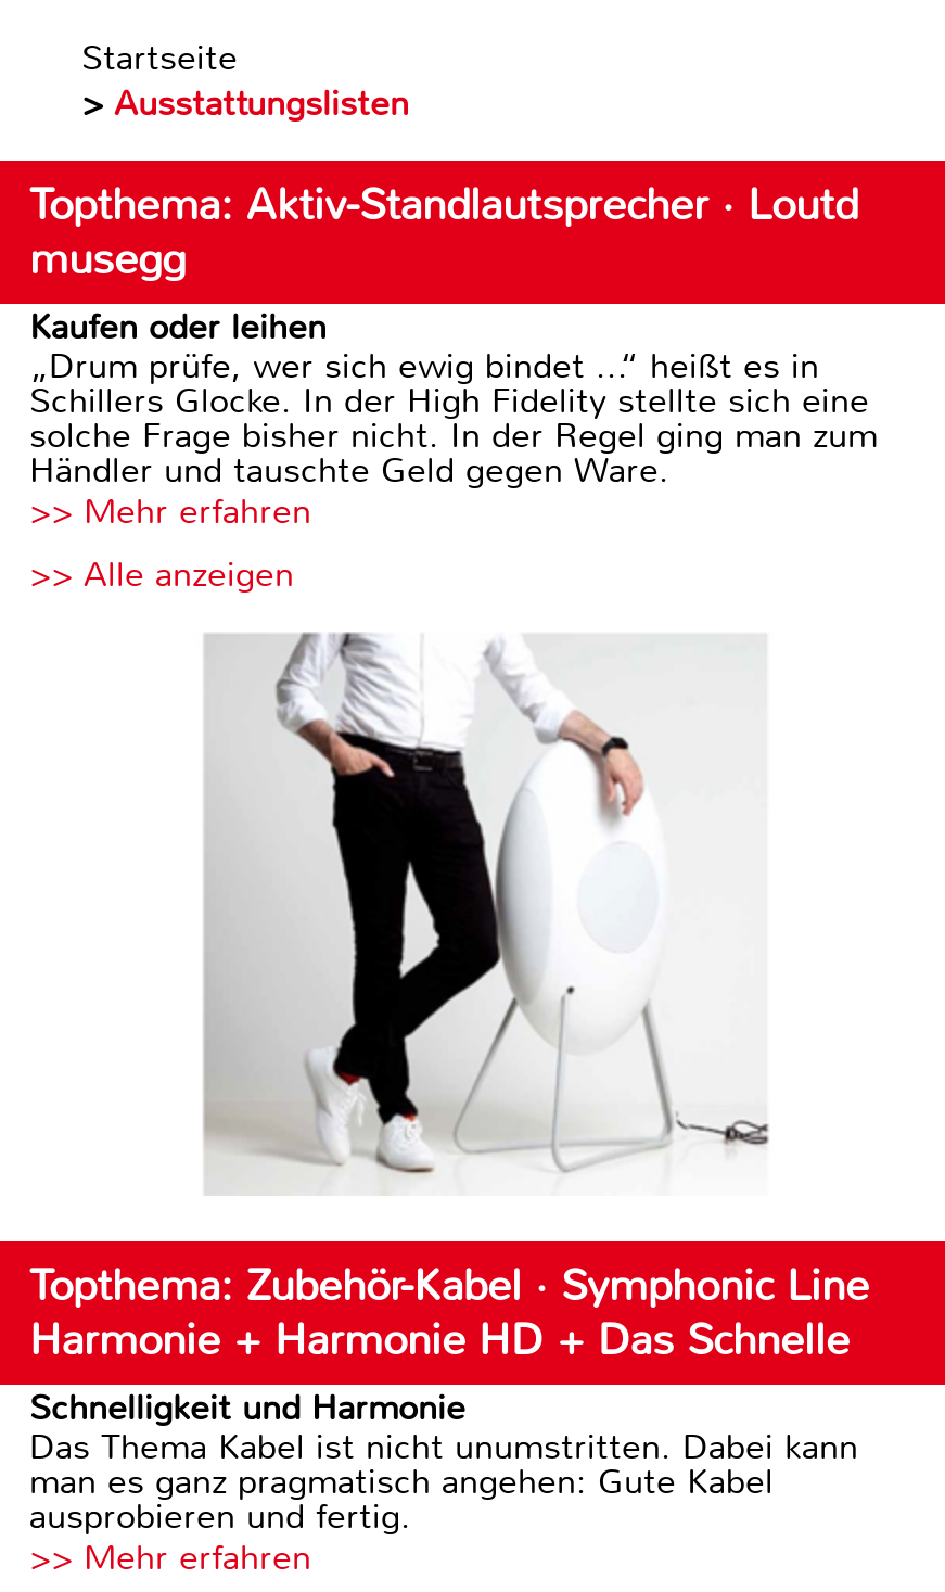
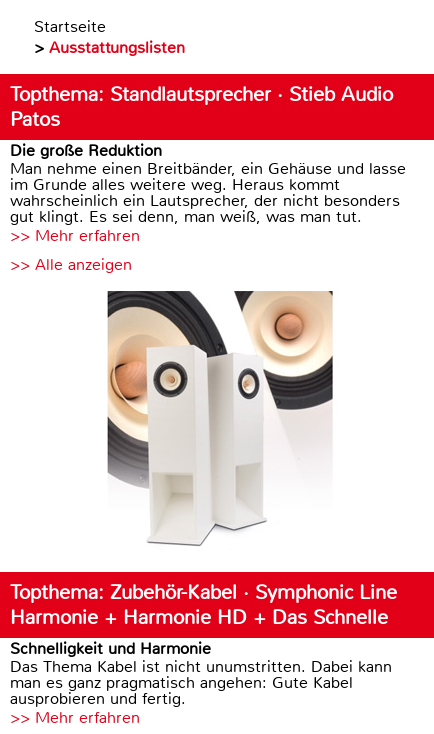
[29,178,878,493] Topthema: Aktiv-Standlautsprecher · Loutd | musegg | Kaufen oder leihen | „Drum prüfe, wer sich ewig bindet ...“ heißt es in | Schillers Glocke. In der High Fidelity stellte sich eine | solche Frage bisher nicht. In der Regel ging man zum | Händler und tauschte Geld gegen Ware. -> [10,82,406,227] Topthema: Standlautsprecher · Stieb Audio | Patos | Die große Reduktion | Man nehme einen Breitbänder, ein Gehäuse und lasse | im Grunde alles weitere weg. Heraus kommt | wahrscheinlich ein Lautsprecher, der nicht besonders | gut klingt. Es sei denn, man weiß, was man tut.
[203,632,769,1194] [image] -> [91,290,350,548] [image]

